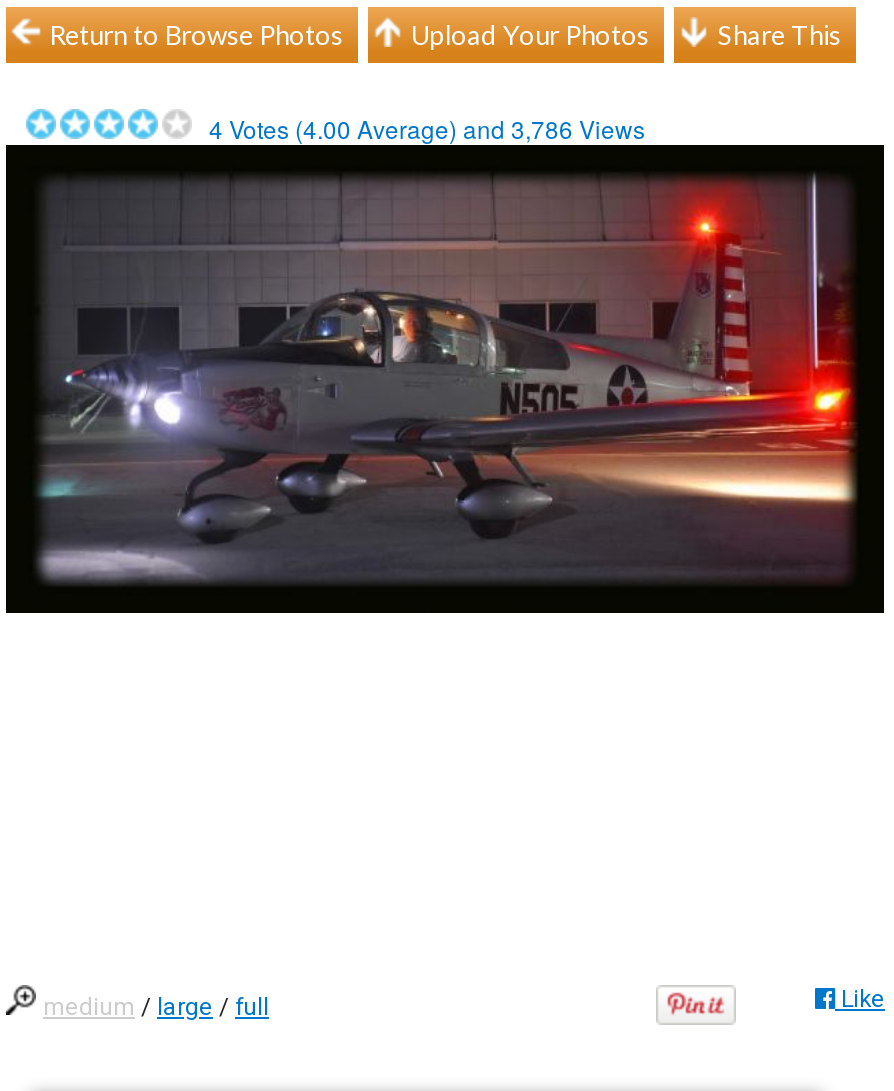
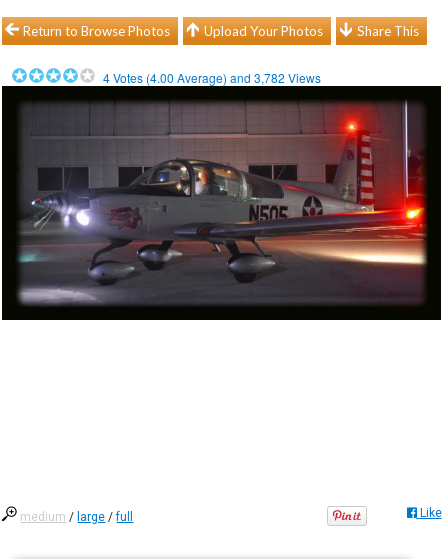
[209,111,657,145] 4 Votes (4.00 Average) and 3,786 Views -> [103,69,327,86] 4 Votes (4.00 Average) and 3,782 Views

